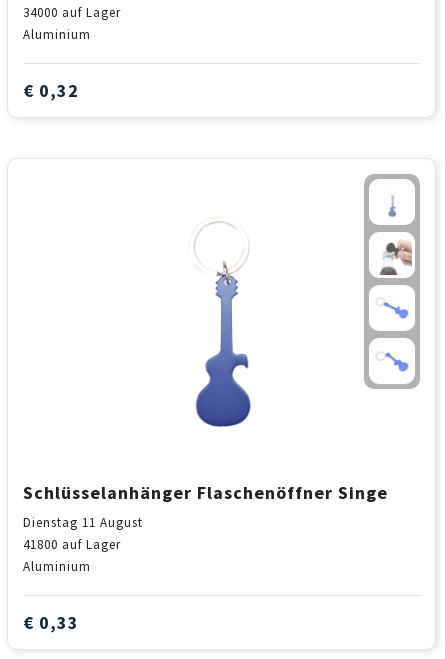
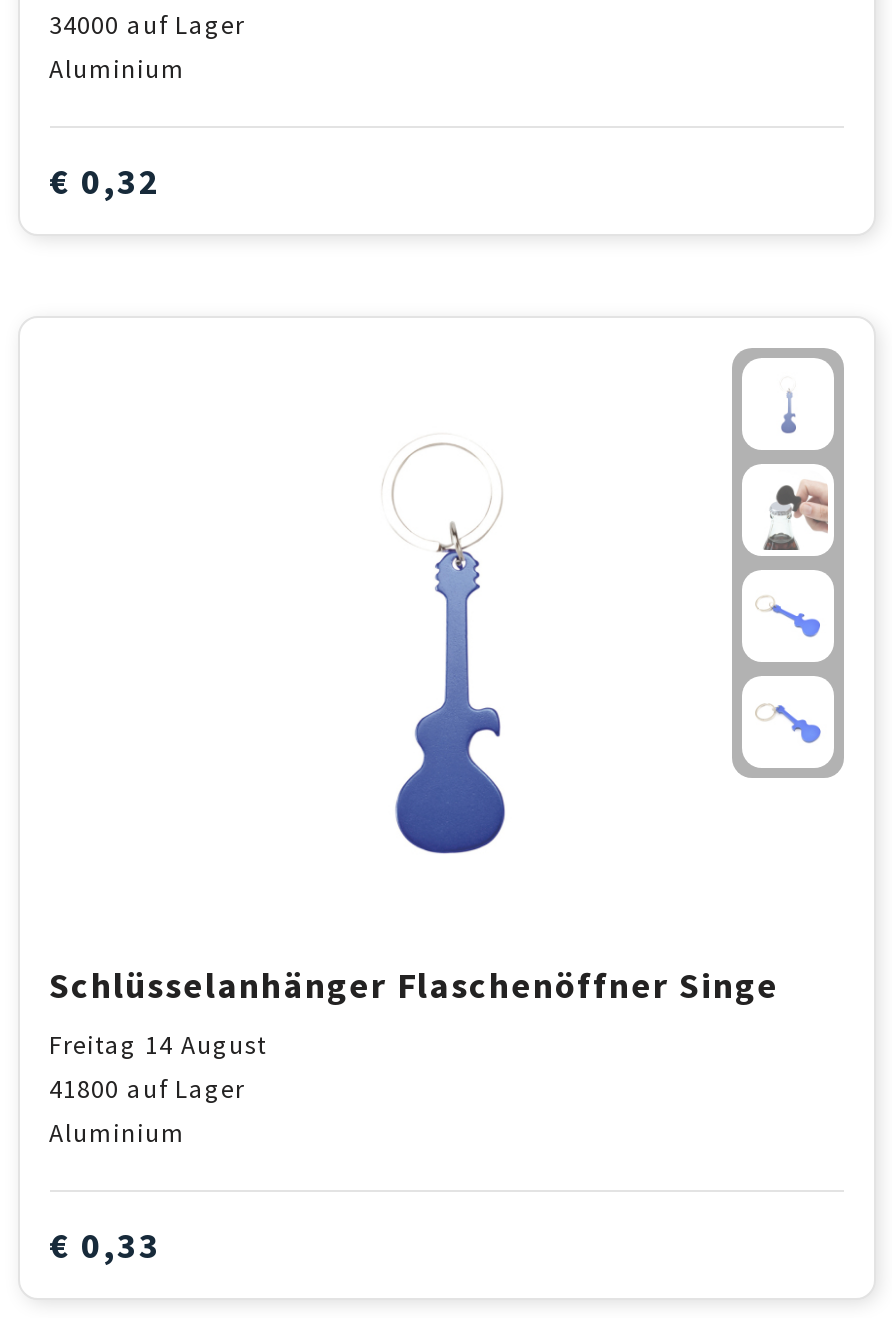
[22,514,150,531] Dienstag 11 August -> [49,1028,283,1062] Freitag 14 August

